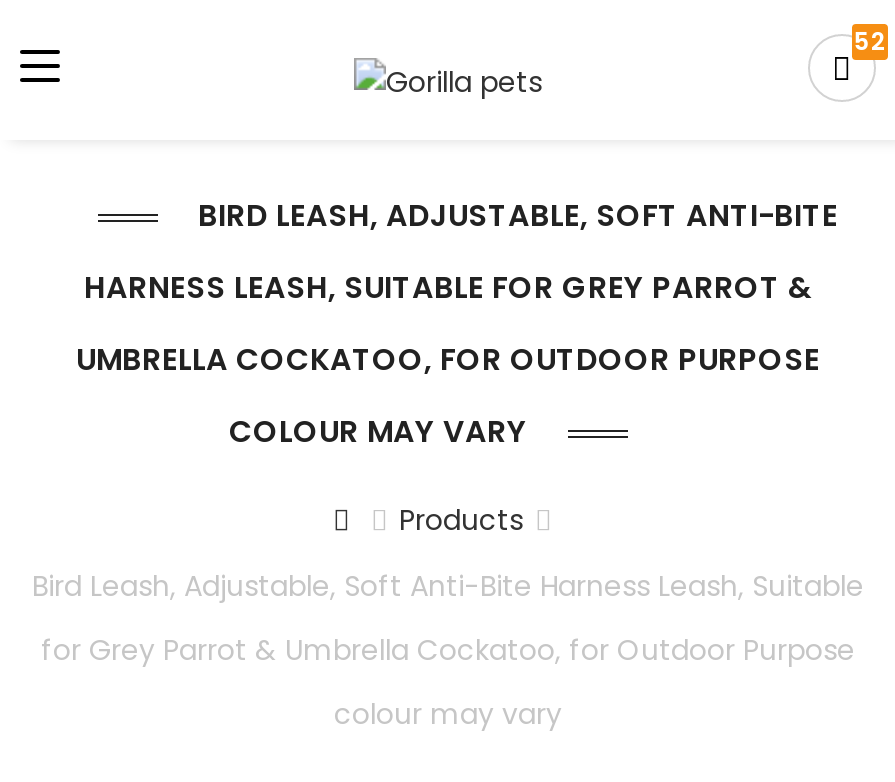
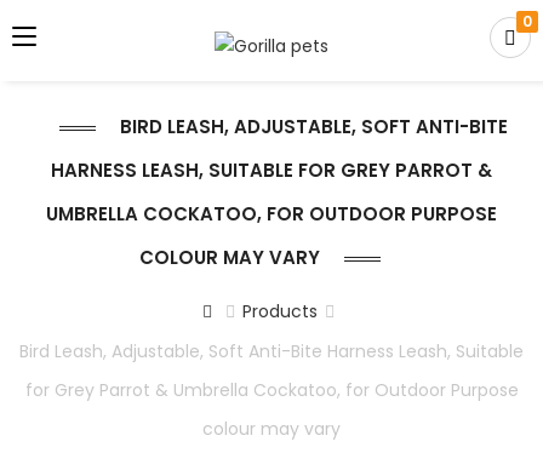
[854,24,886,58] 52 -> [522,11,532,32] 0

